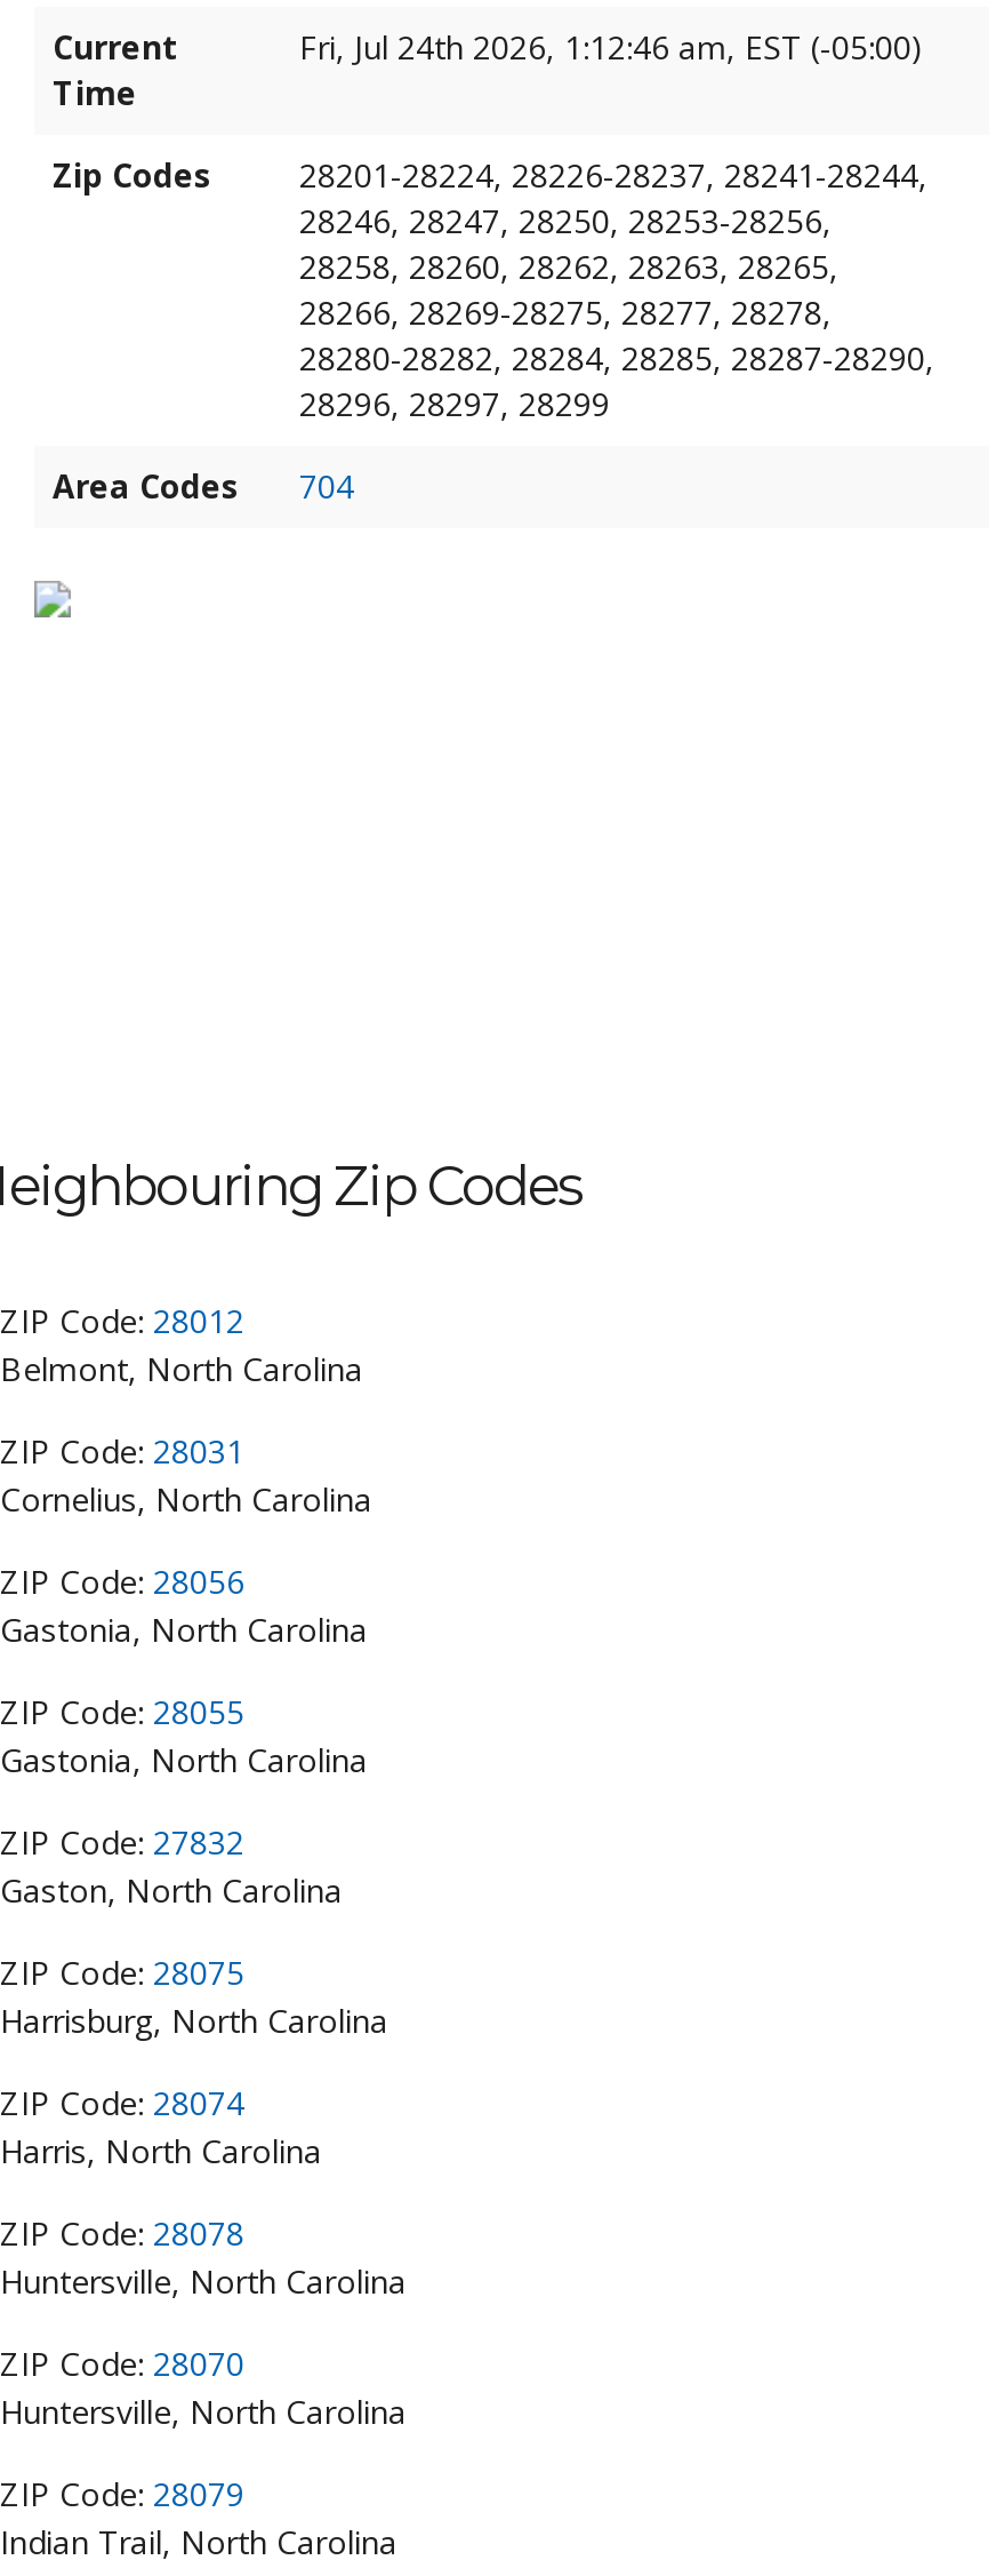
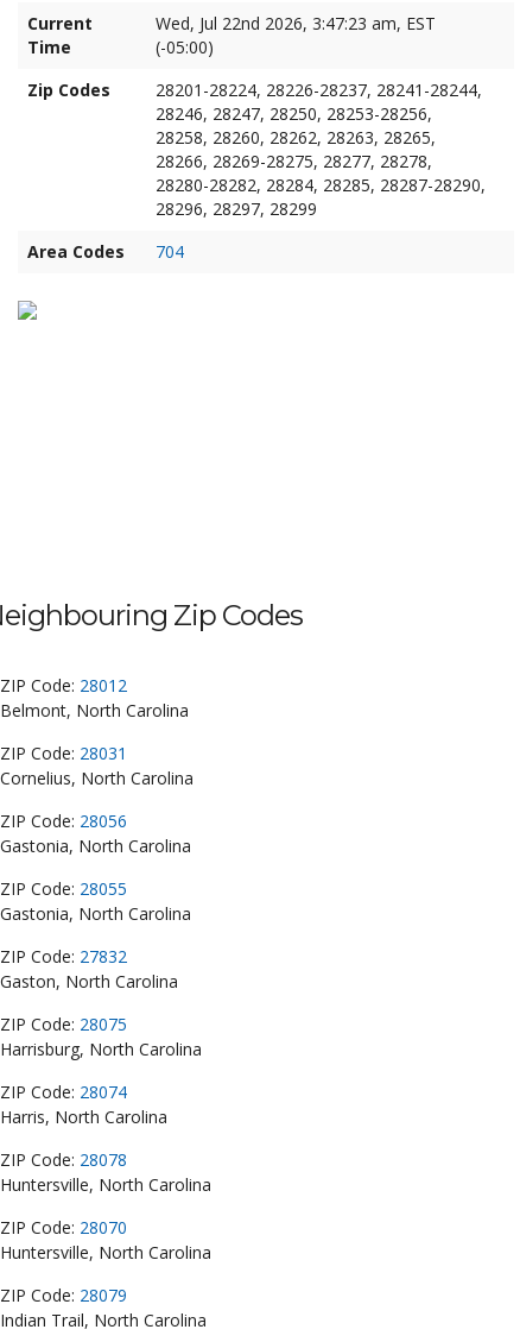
[299,25,923,69] Fri, Jul 24th 2026, 1:12:46 am, EST (-05:00) -> [156,12,436,58] Wed, Jul 22nd 2026, 3:47:23 am, EST | (-05:00)

